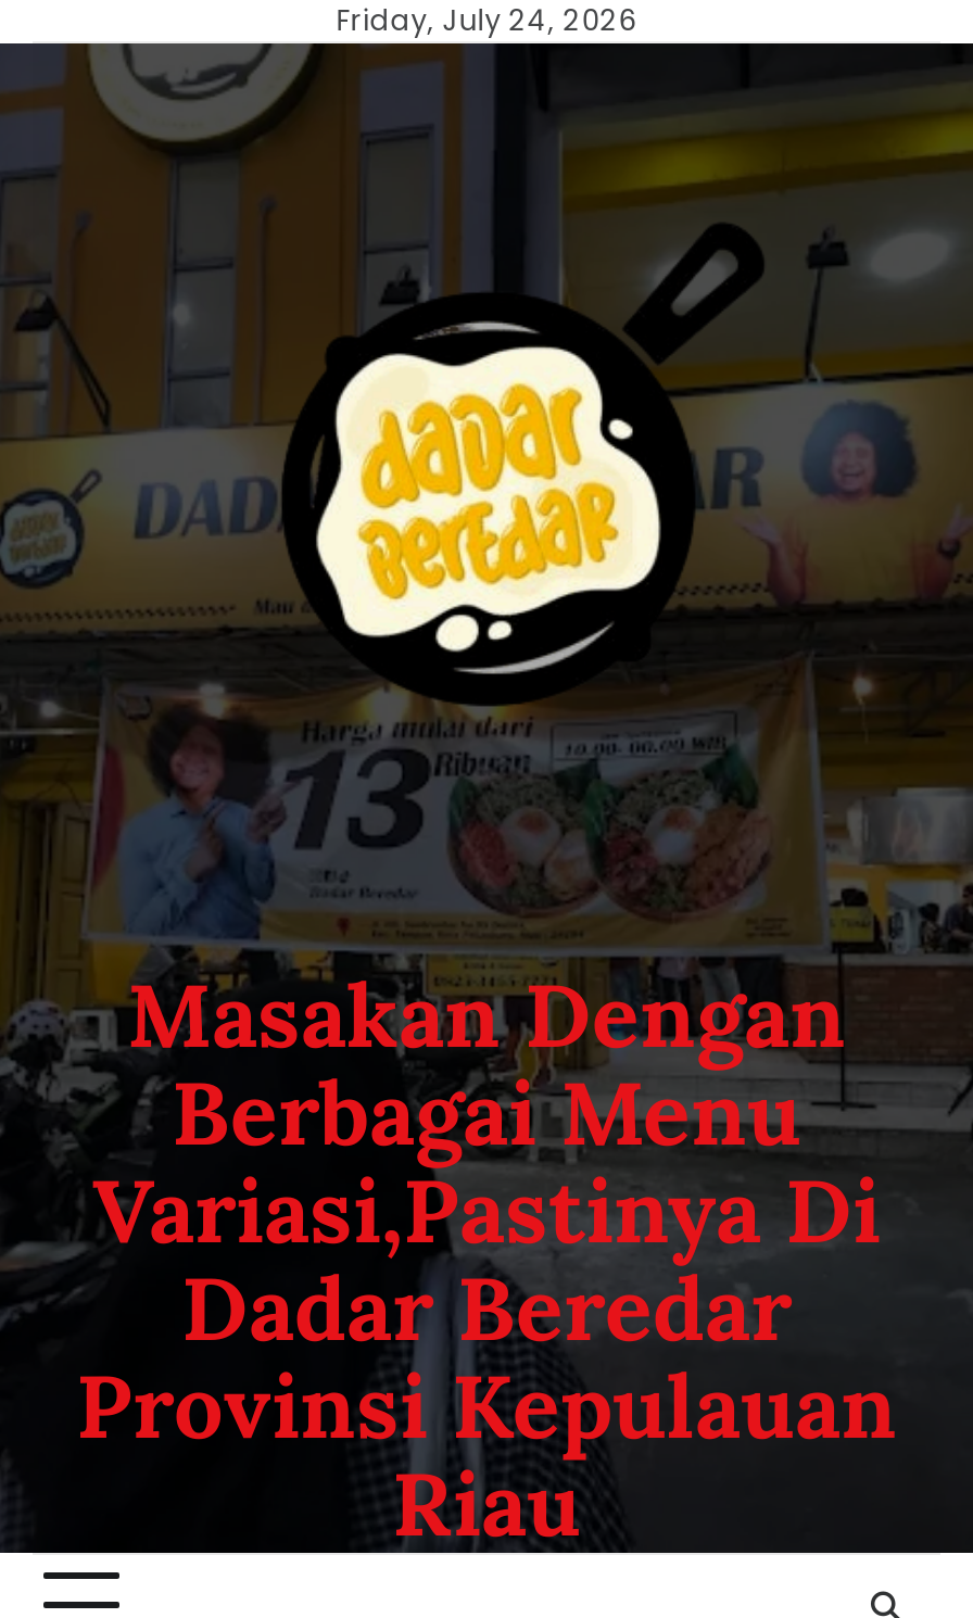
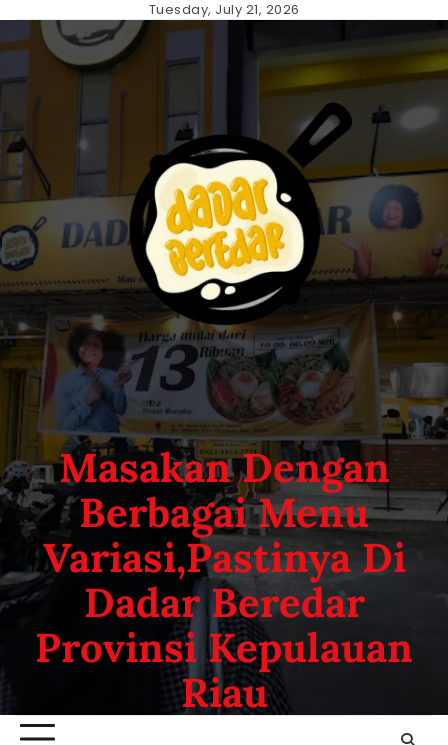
[336,0,637,41] Friday, July 24, 2026 -> [148,0,299,19] Tuesday, July 21, 2026

